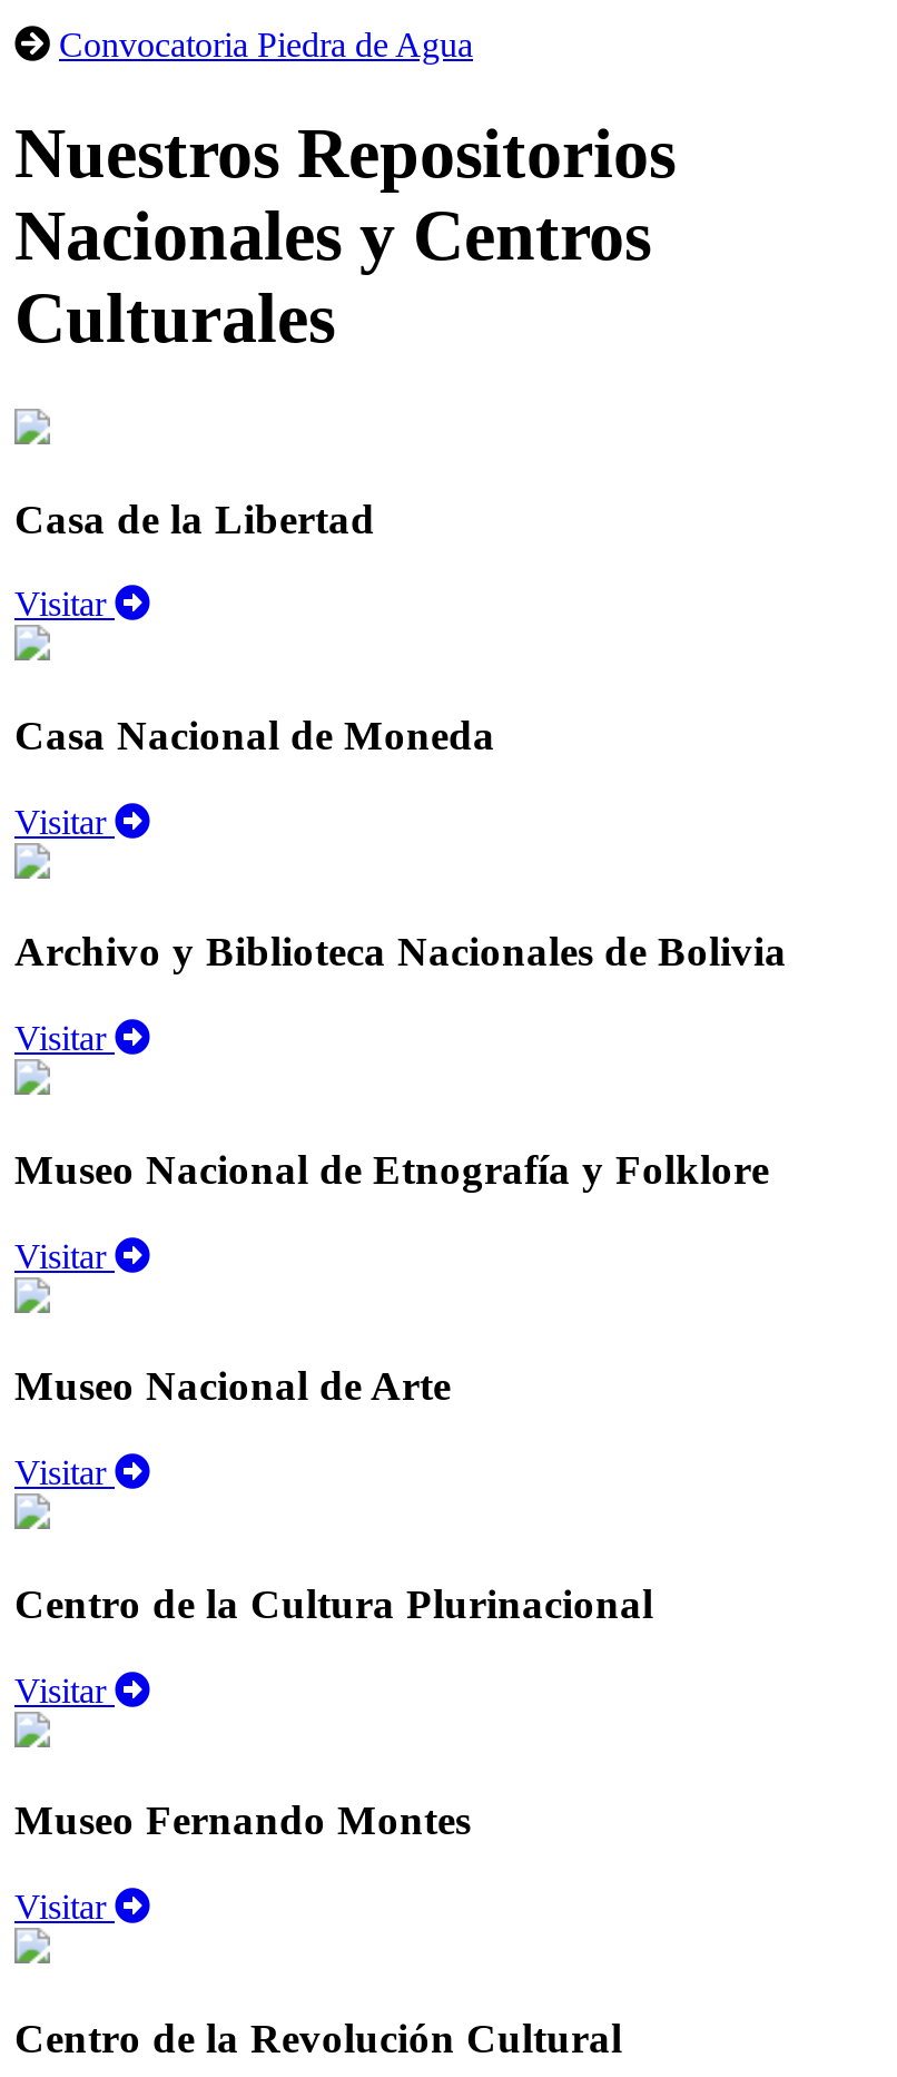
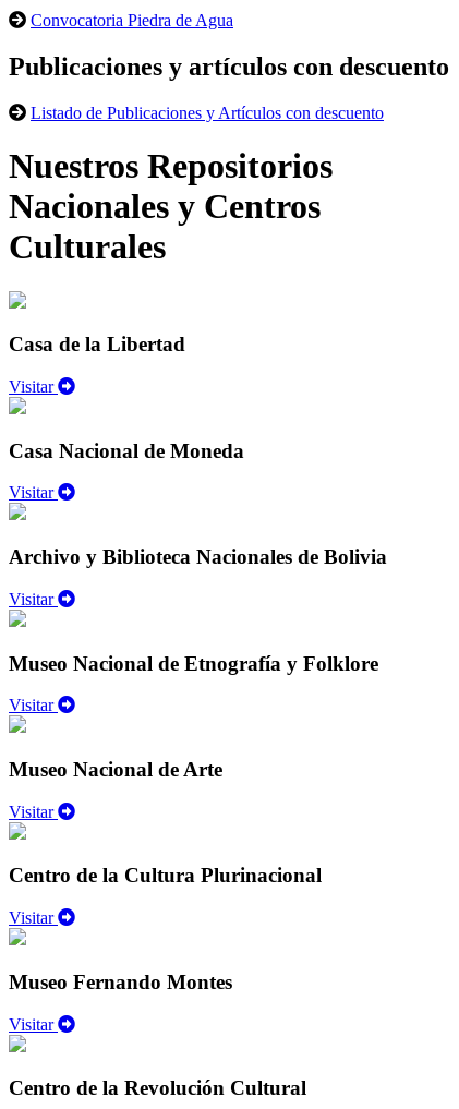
none -> [9,52,449,122] Publicaciones y artículos con descuento | Listado de Publicaciones y Artículos con descuento

